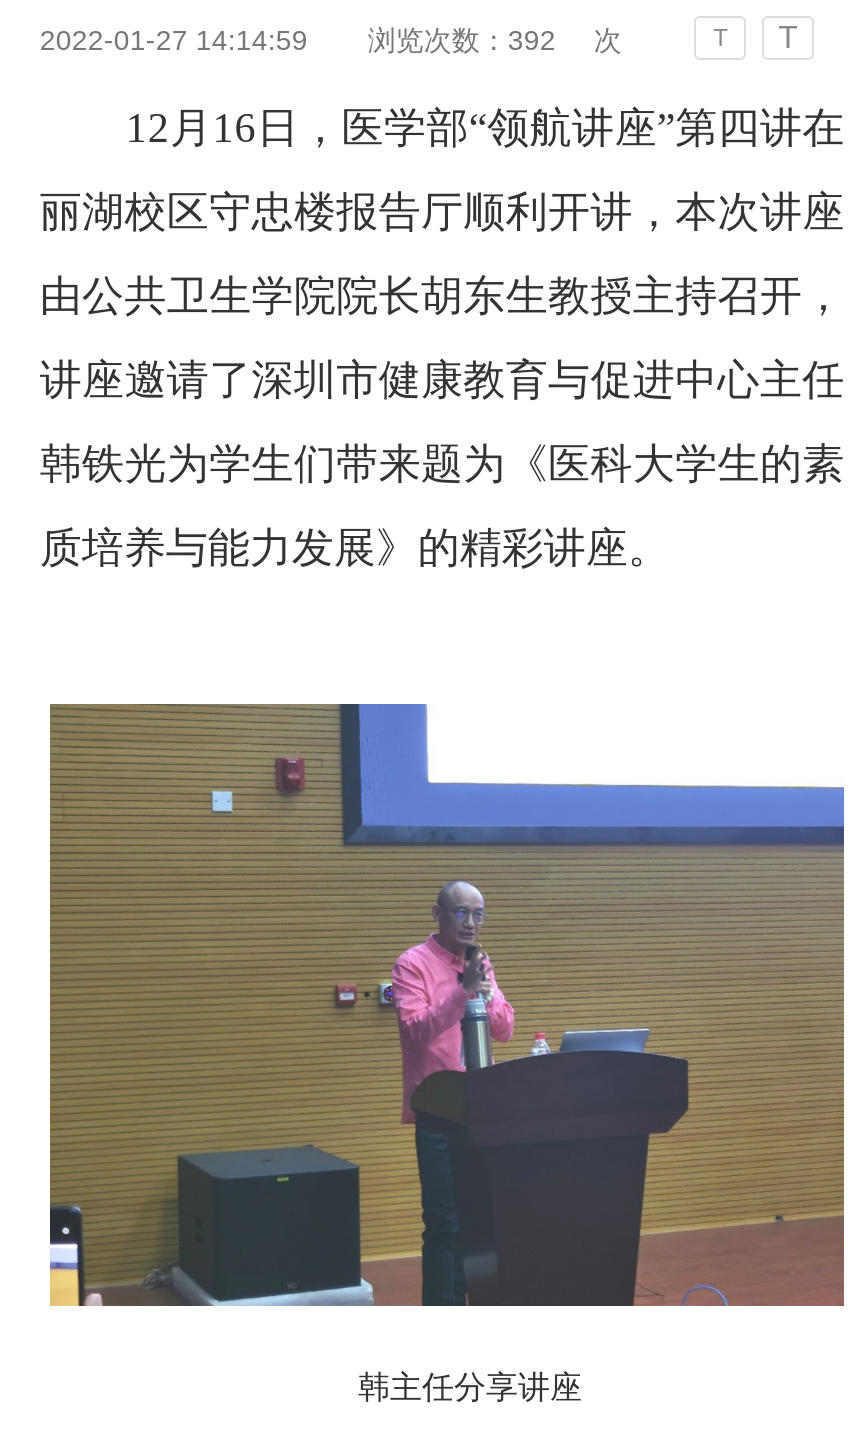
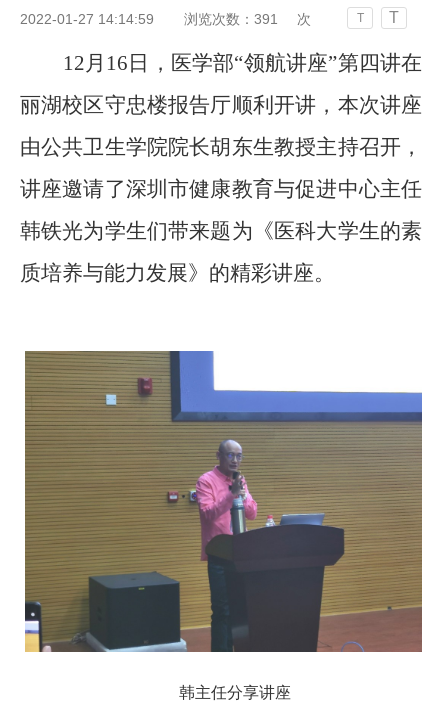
[40,24,622,56] 2022-01-27 14:14:59 浏览次数：392 次 -> [20,11,311,27] 2022-01-27 14:14:59 浏览次数：391 次

